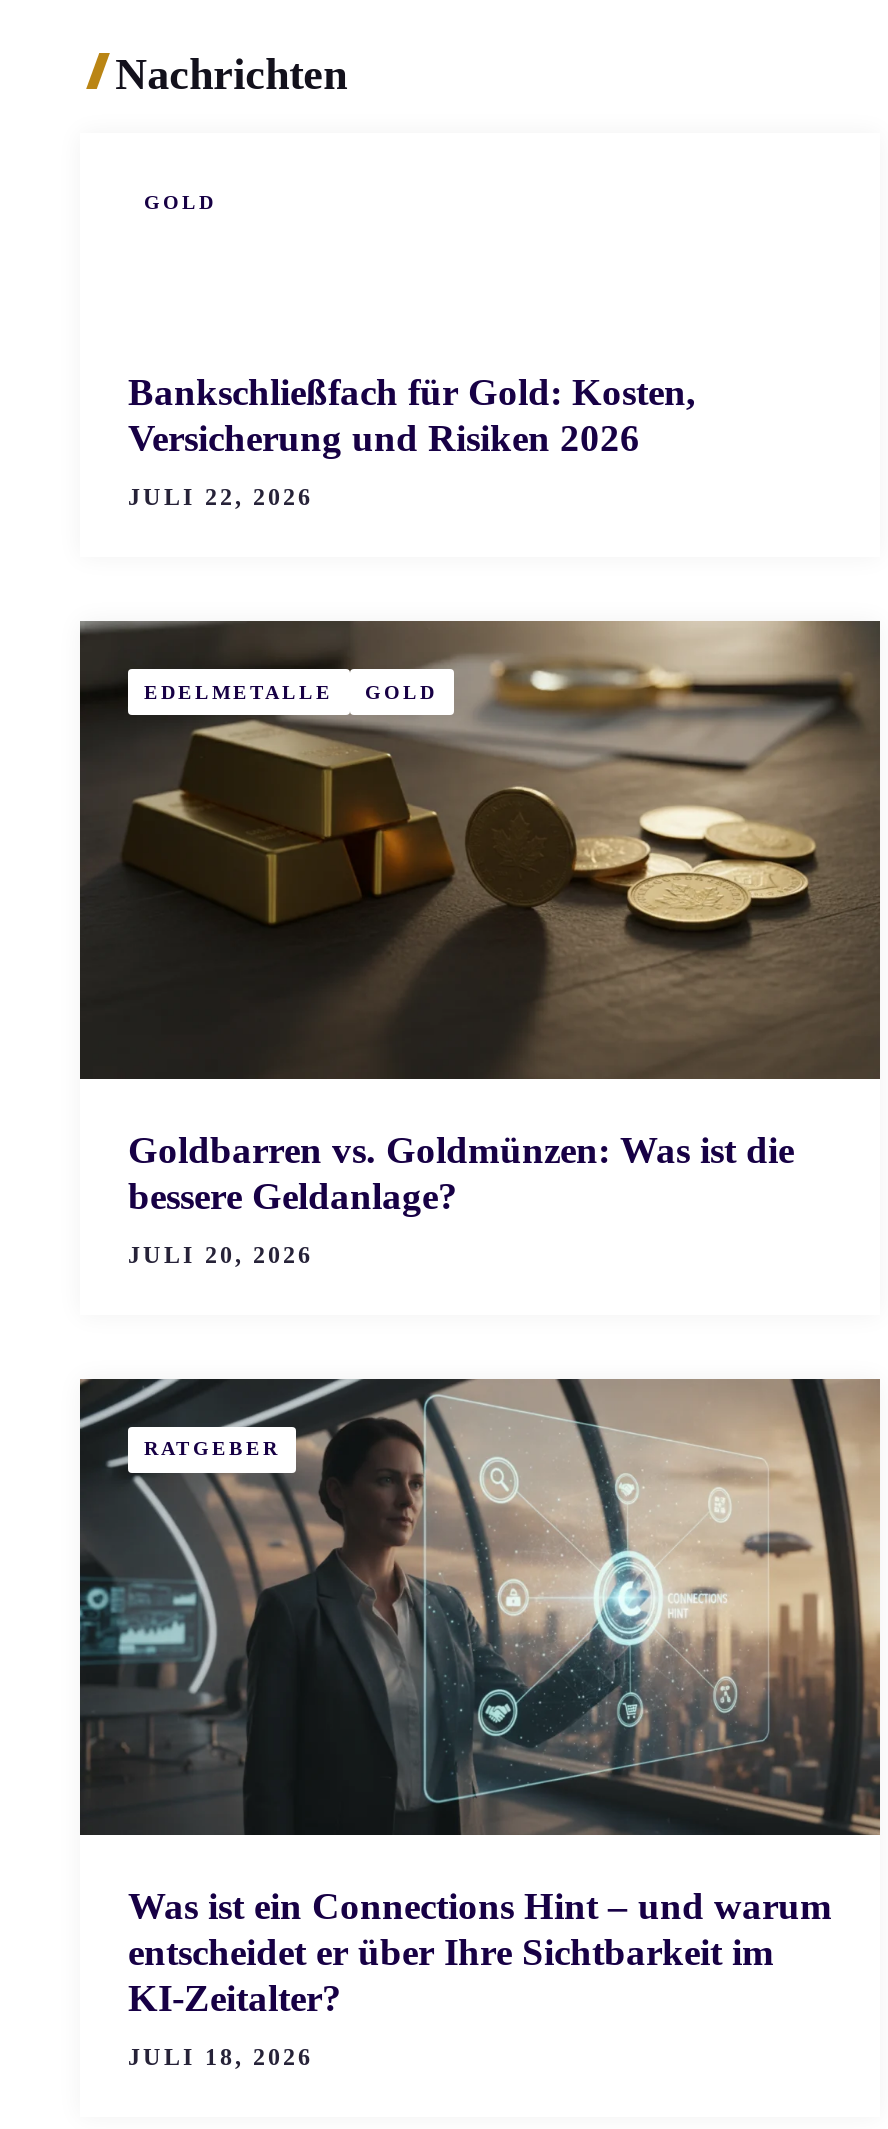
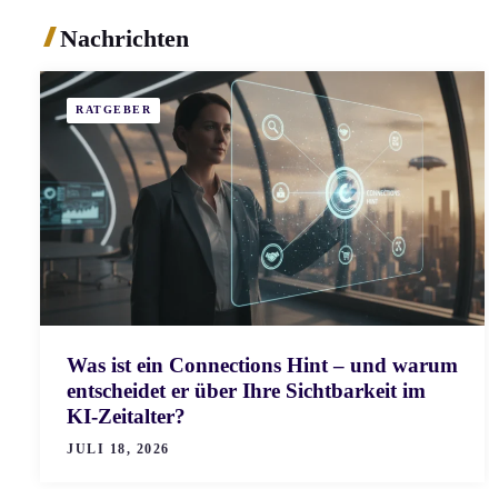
[144,191,216,213] GOLD -> none
[128,372,696,512] Bankschließfach für Gold: Kosten, | Versicherung und Risiken 2026 | JULI 22, 2026 -> none
[78,619,882,1081] [image] | EDELMETALLE | GOLD -> none
[128,1129,794,1269] Goldbarren vs. Goldmünzen: Was ist die | bessere Geldanlage? | JULI 20, 2026 -> none

